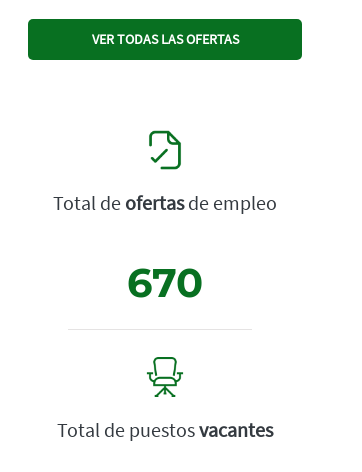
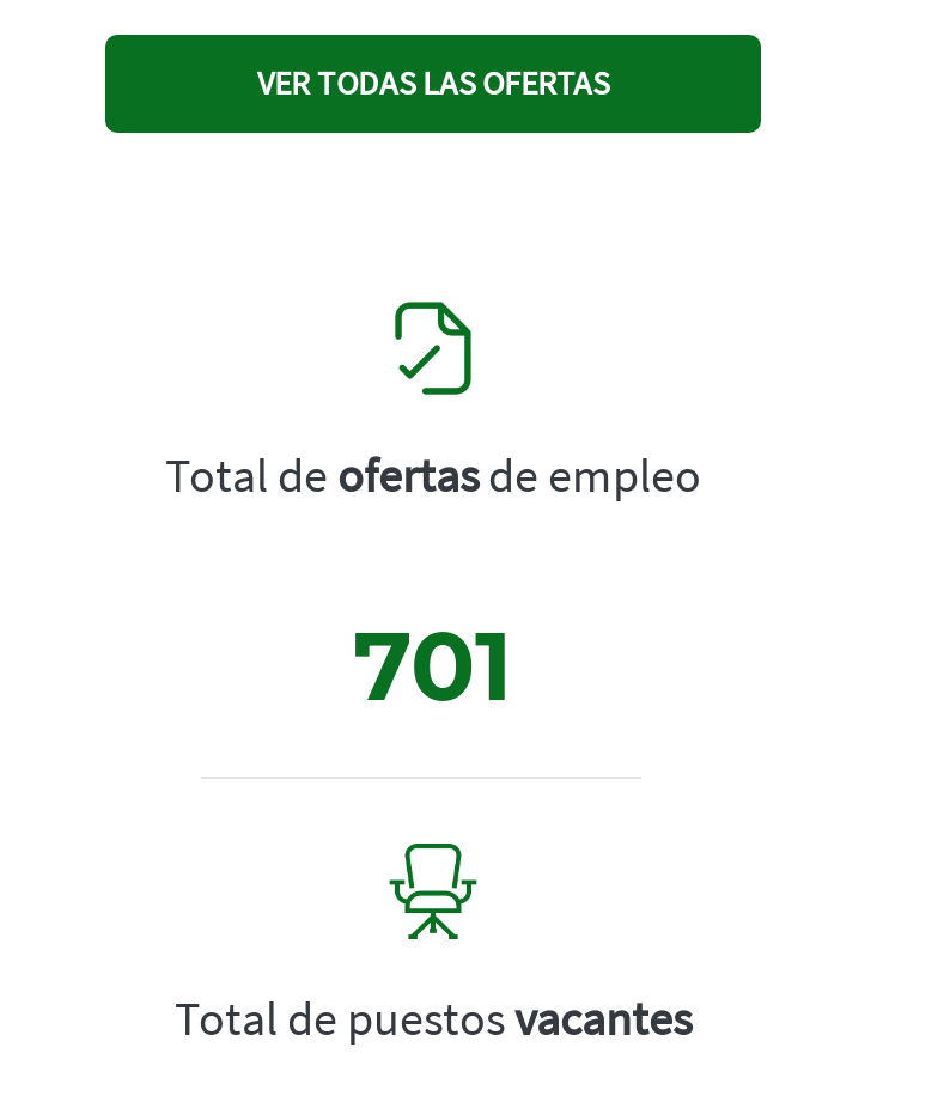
[127,258,203,307] 670 -> [353,607,513,724] 701

